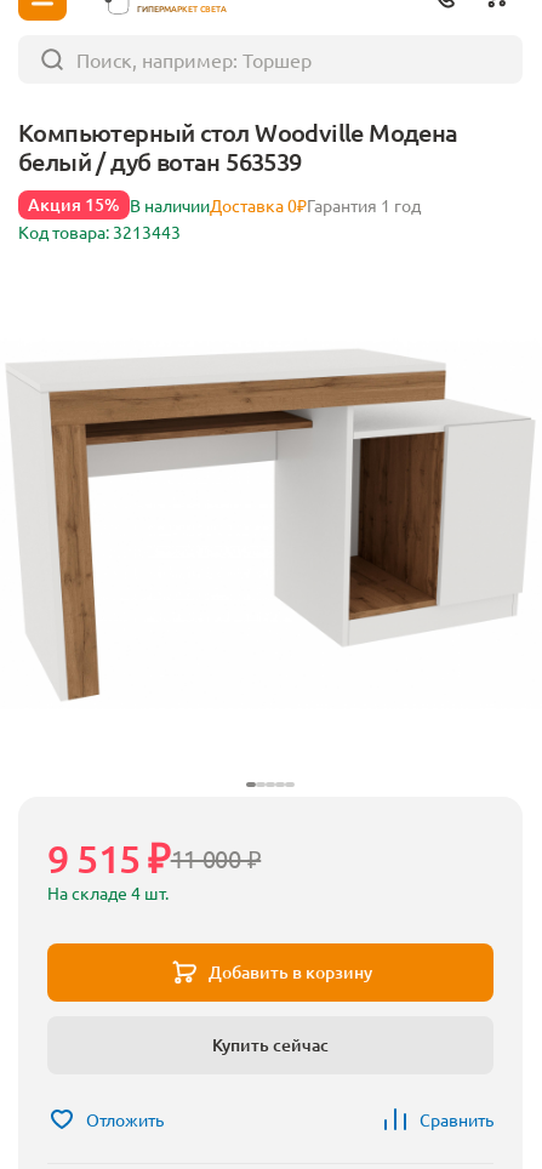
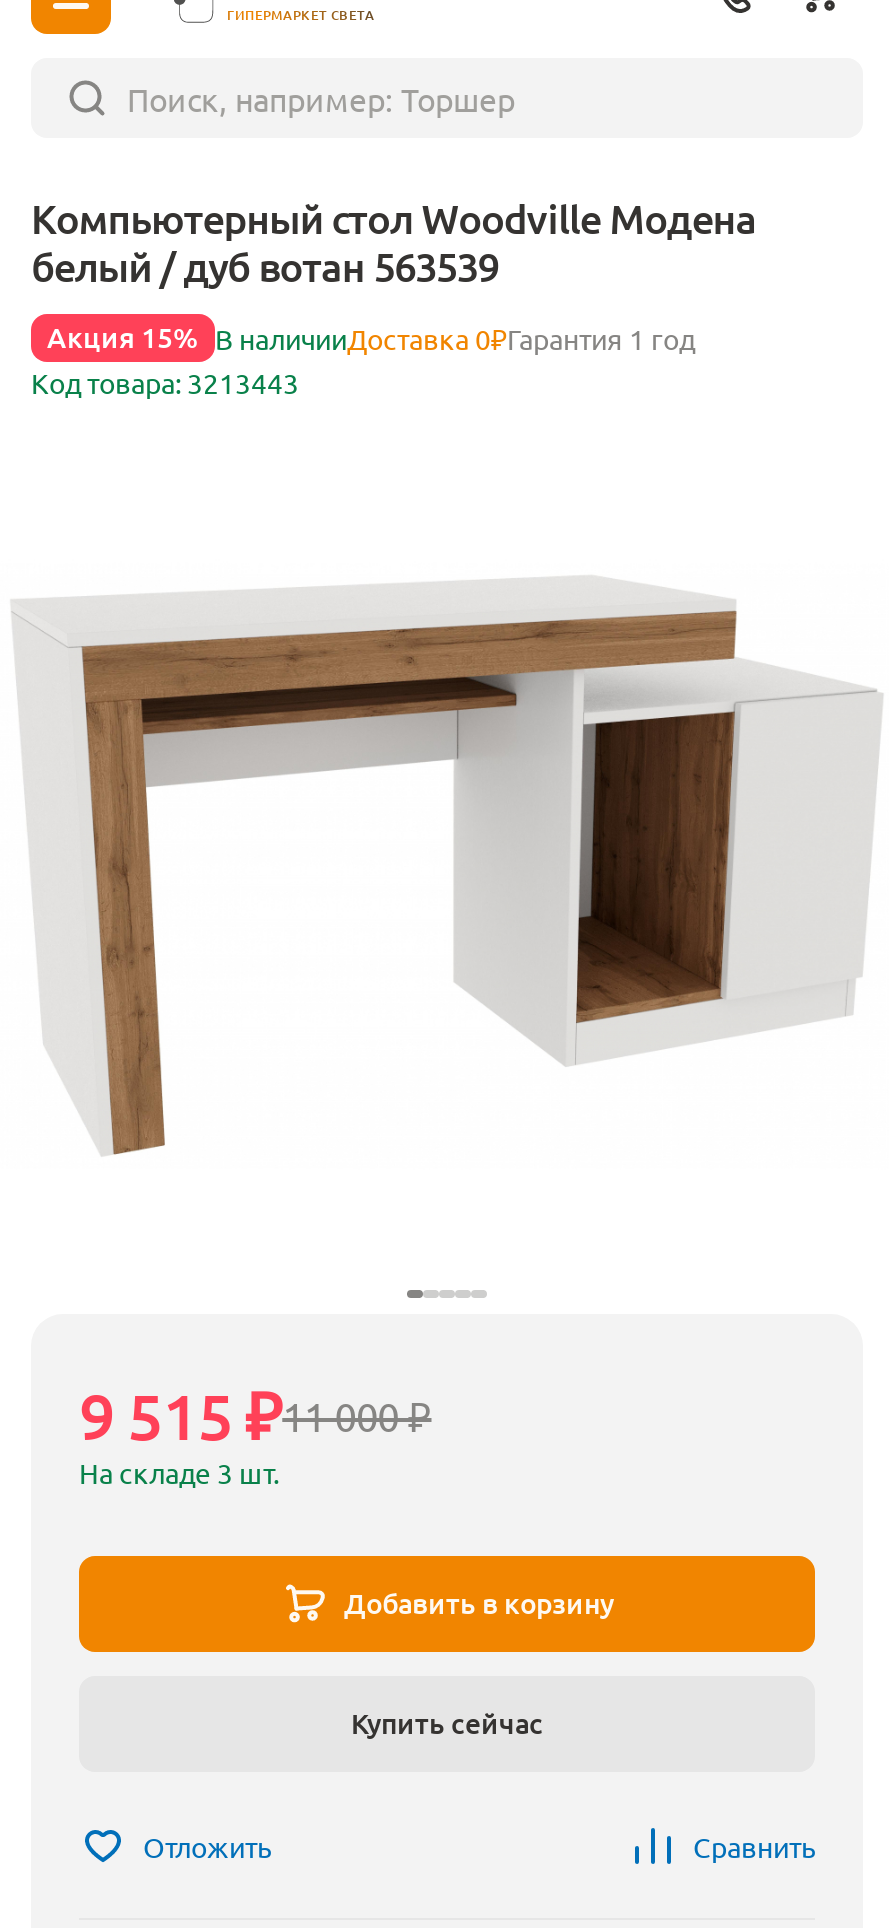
[47,882,169,903] На складе 4 шт. -> [79,1454,279,1490] На складе 3 шт.

